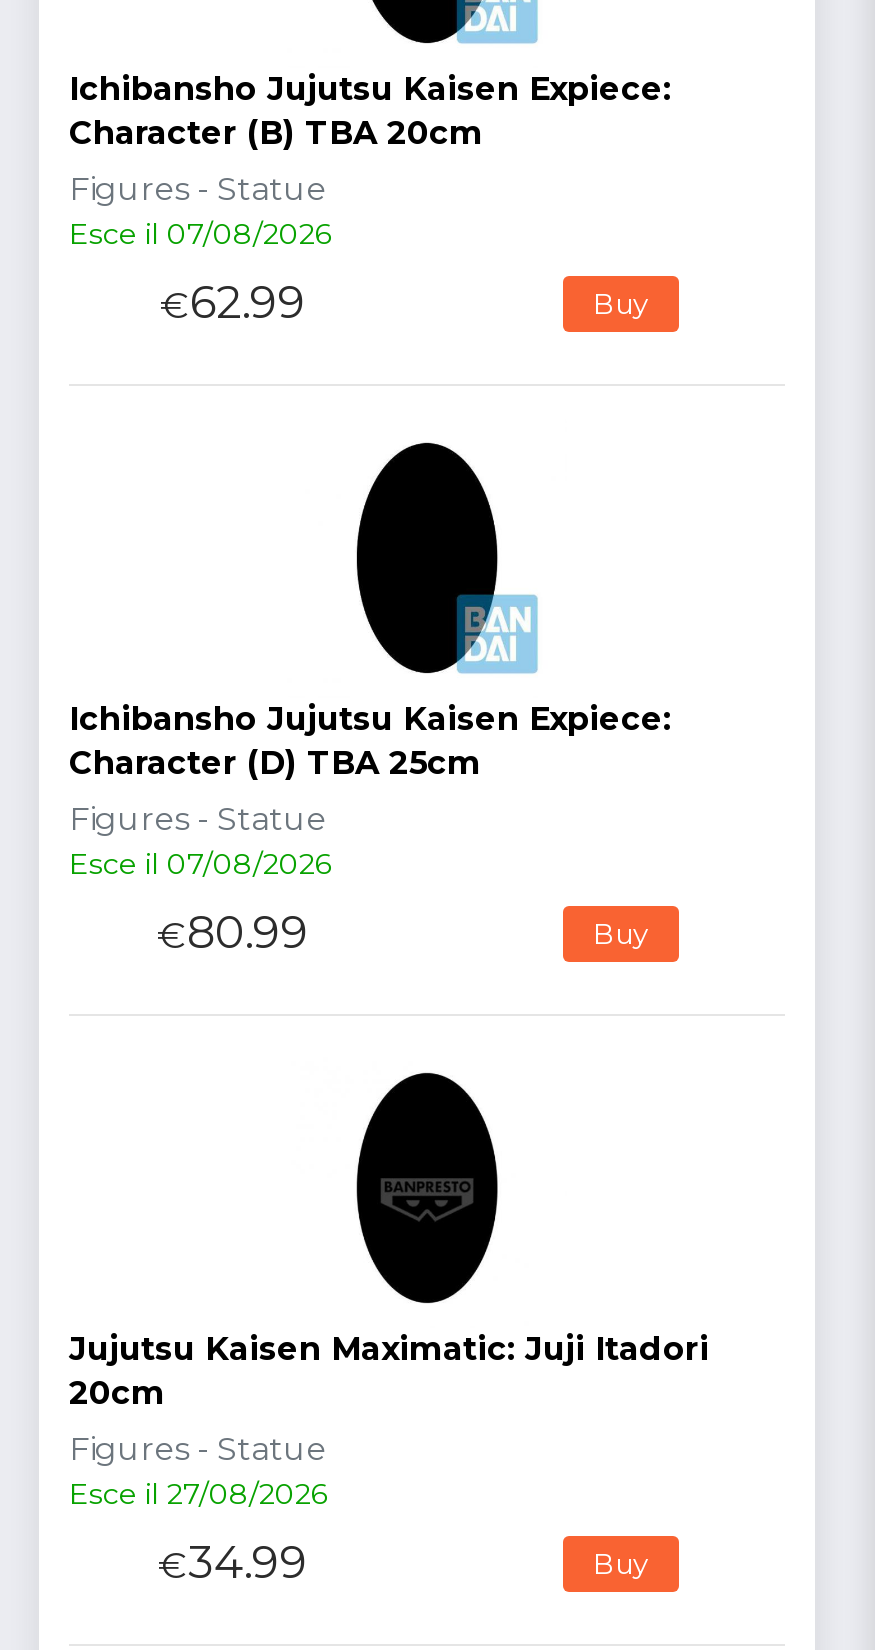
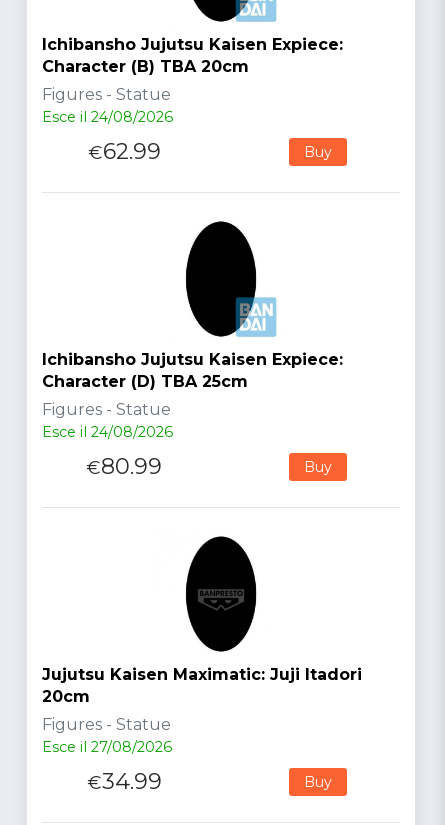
[69,216,333,252] Esce il 07/08/2026 -> [42,108,173,126] Esce il 24/08/2026
[69,846,333,882] Esce il 07/08/2026 -> [42,423,173,441] Esce il 24/08/2026

